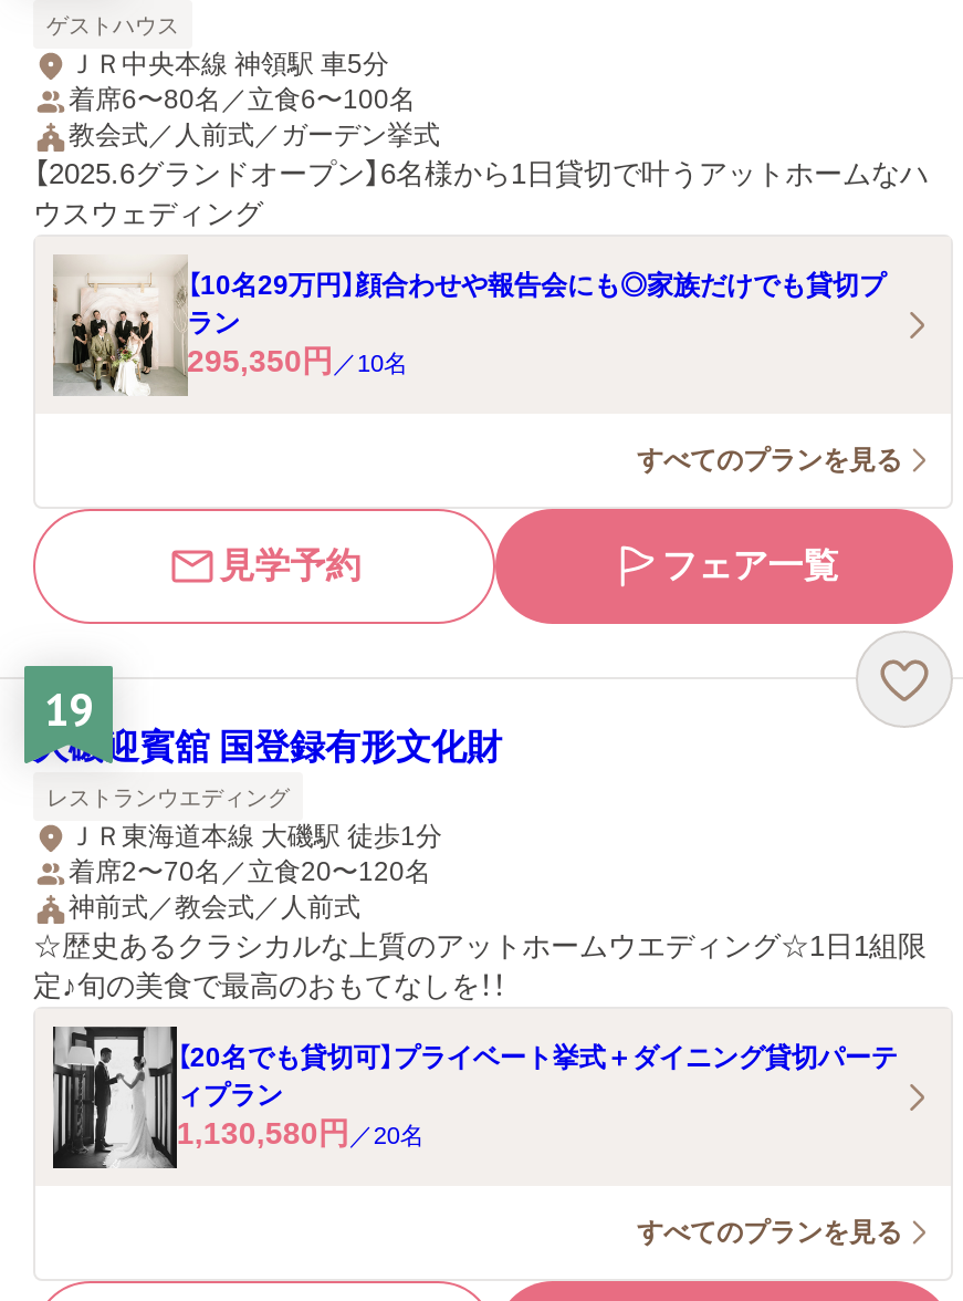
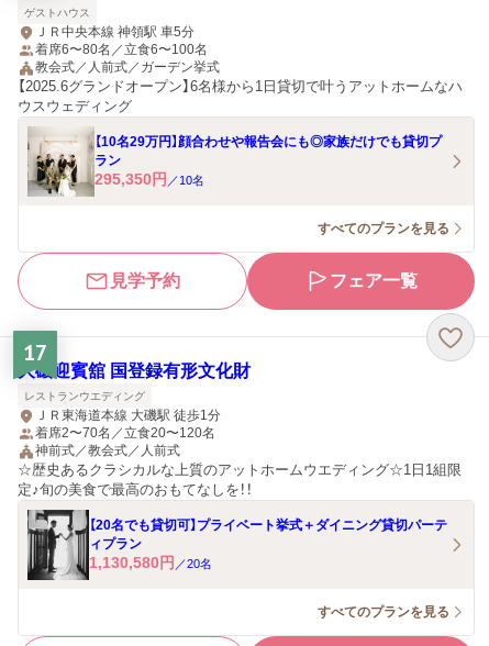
[44,681,93,739] 19 -> [23,338,47,367] 17

